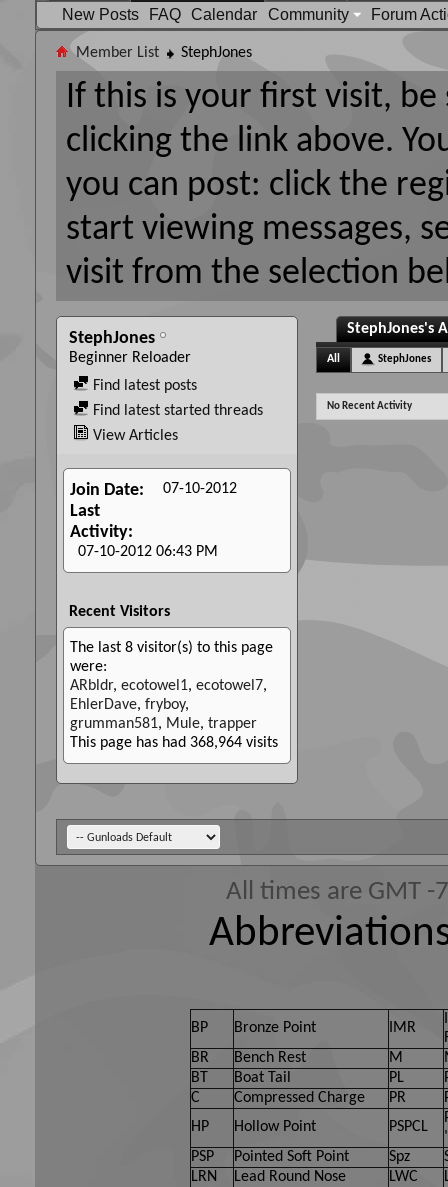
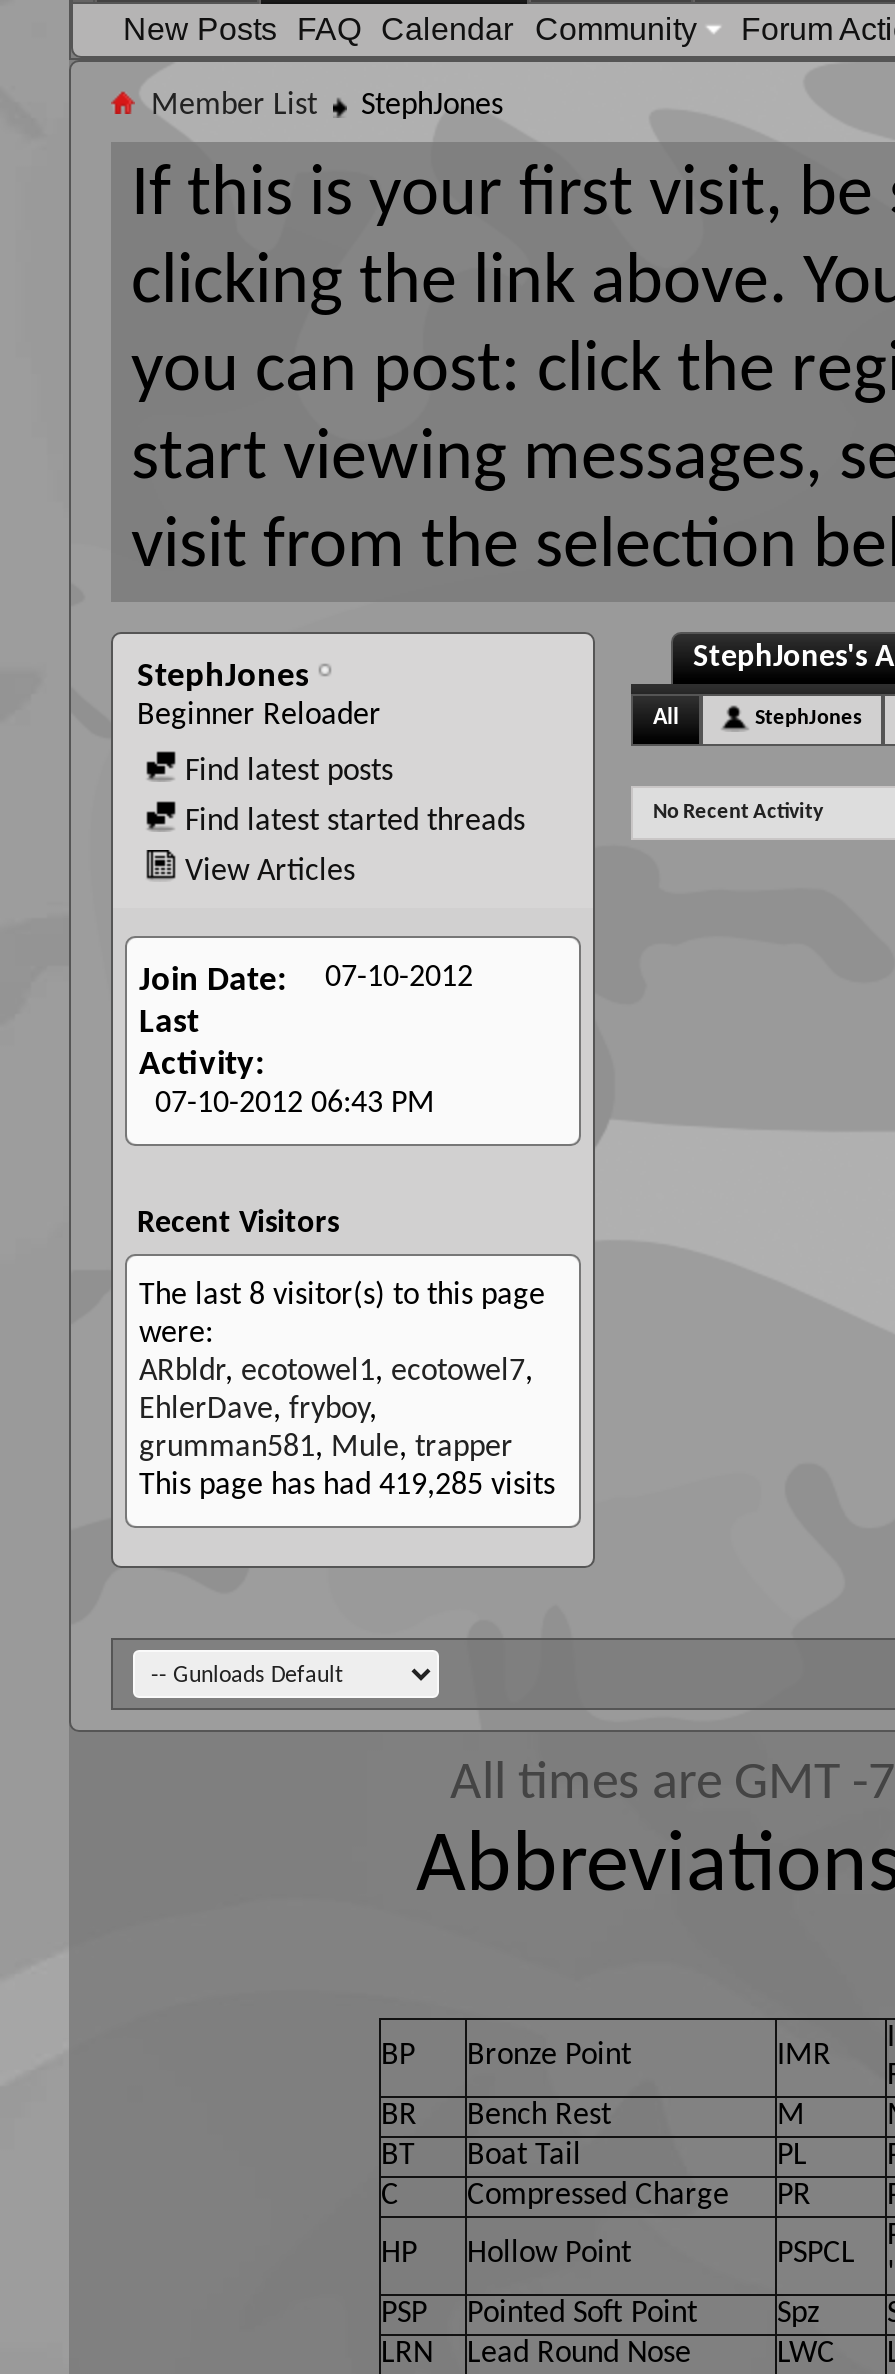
[70,735,278,751] This page has had 368,964 visits -> [139,1470,555,1502] This page has had 419,285 visits

